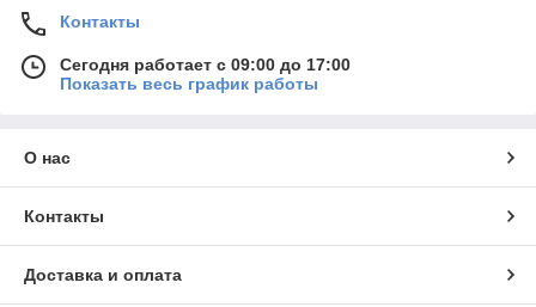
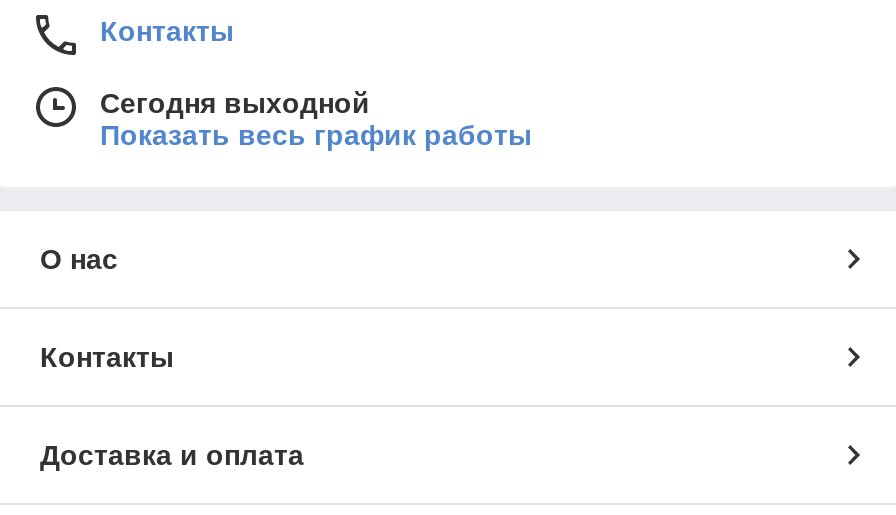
[60,55,351,75] Сегодня работает с 09:00 до 17:00 -> [100,88,370,120] Сегодня выходной

